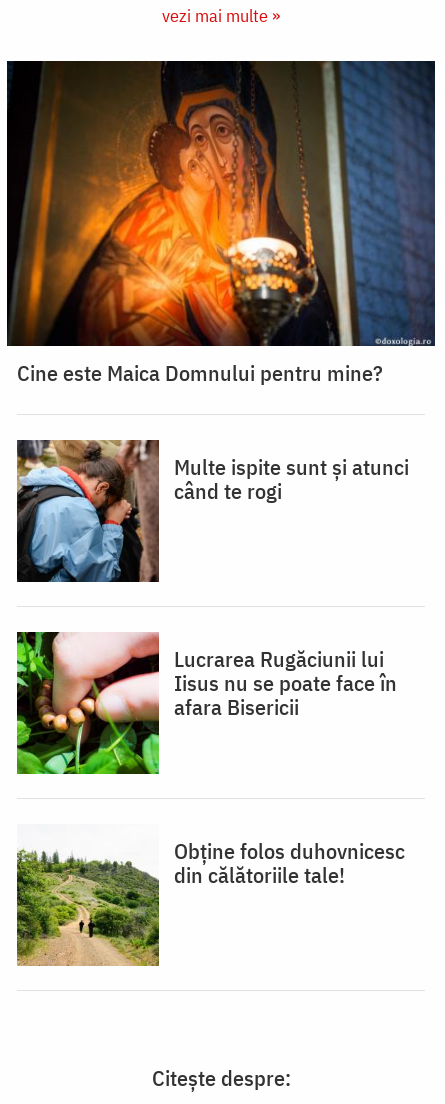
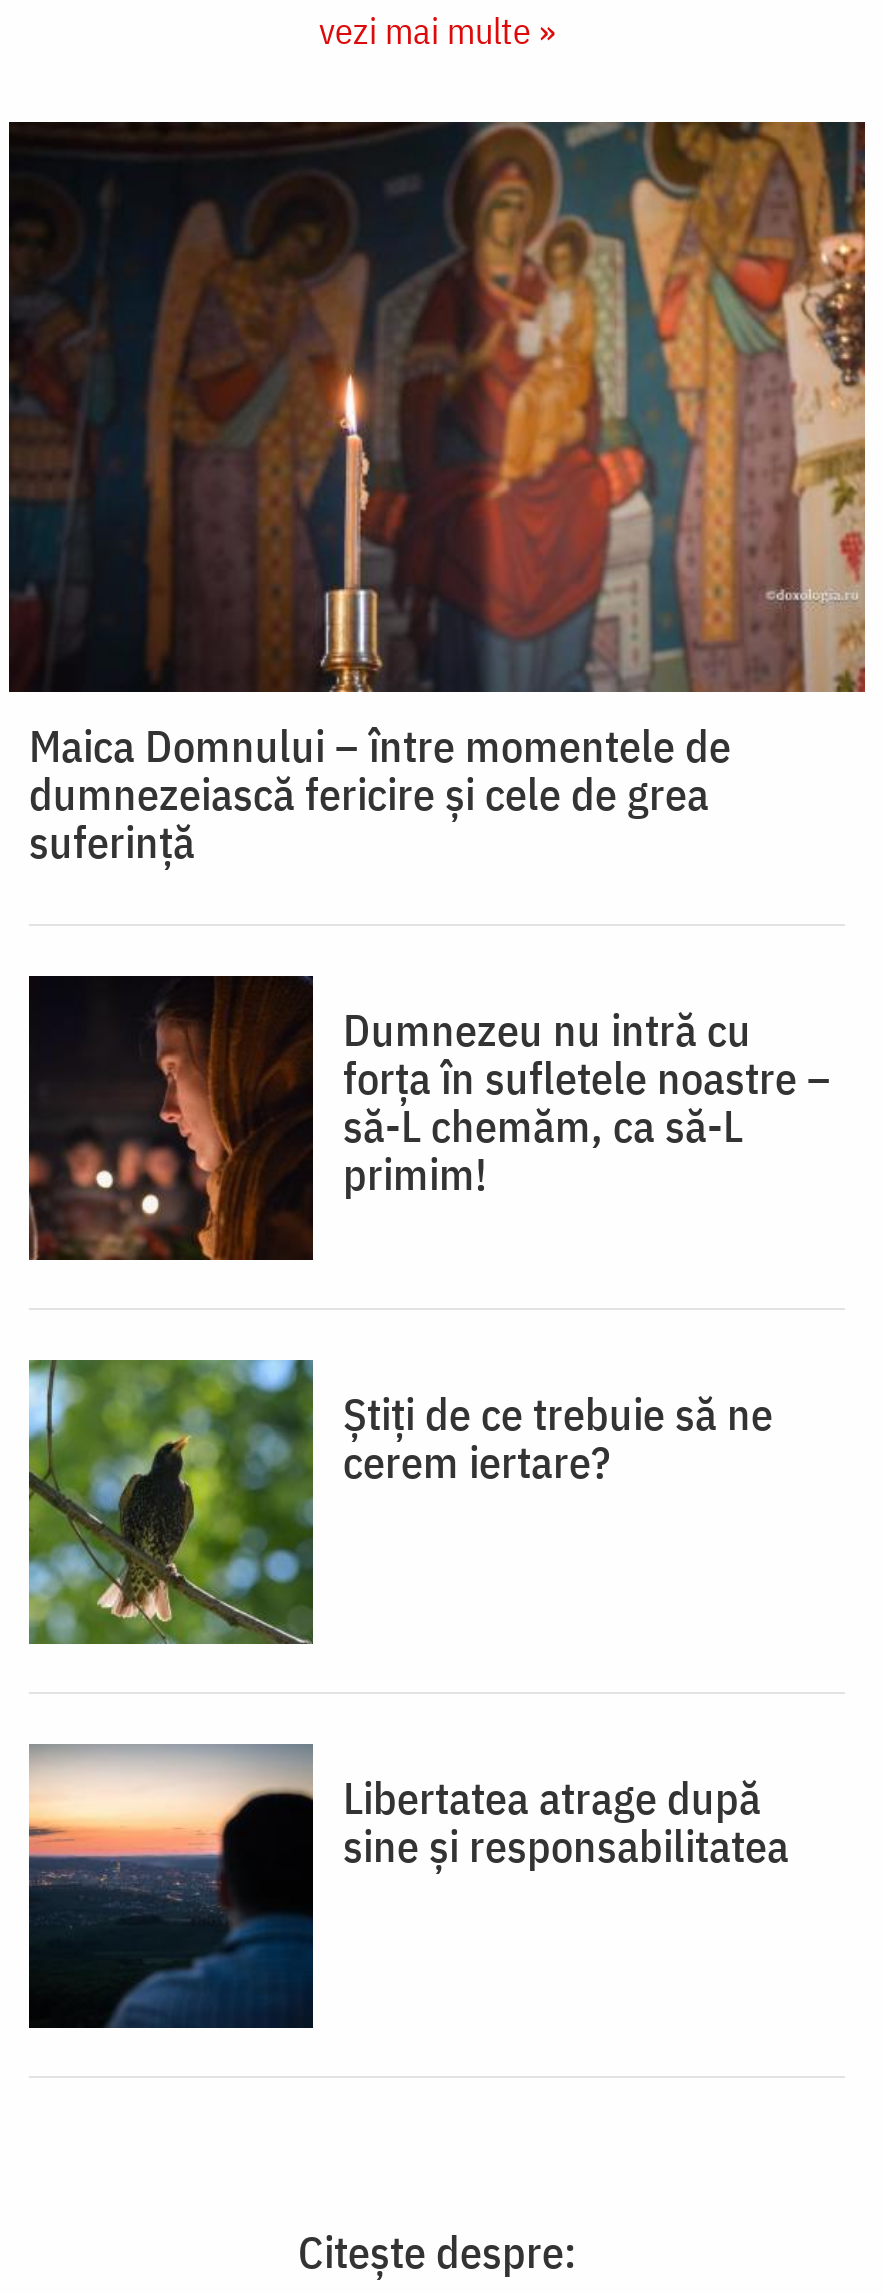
[9,60,436,387] [image] | Cine este Maica Domnului pentru mine? -> [9,120,867,870] [image] | Maica Domnului – între momentele de | dumnezeiască fericire și cele de grea | suferință
[16,439,409,583] [image] | Multe ispite sunt și atunci | când te rogi -> [27,974,831,1262] [image] | Dumnezeu nu intră cu | forța în sufletele noastre – | să-L chemăm, ca să-L | primim!
[16,632,397,775] [image] | Lucrarea Rugăciunii lui | Iisus nu se poate face în | afara Bisericii -> [27,1358,773,1646] [image] | Știți de ce trebuie să ne | cerem iertare?
[16,836,405,967] [image] | Obține folos duhovnicesc | din călătoriile tale! -> [27,1742,789,2030] [image] | Libertatea atrage după | sine și responsabilitatea

